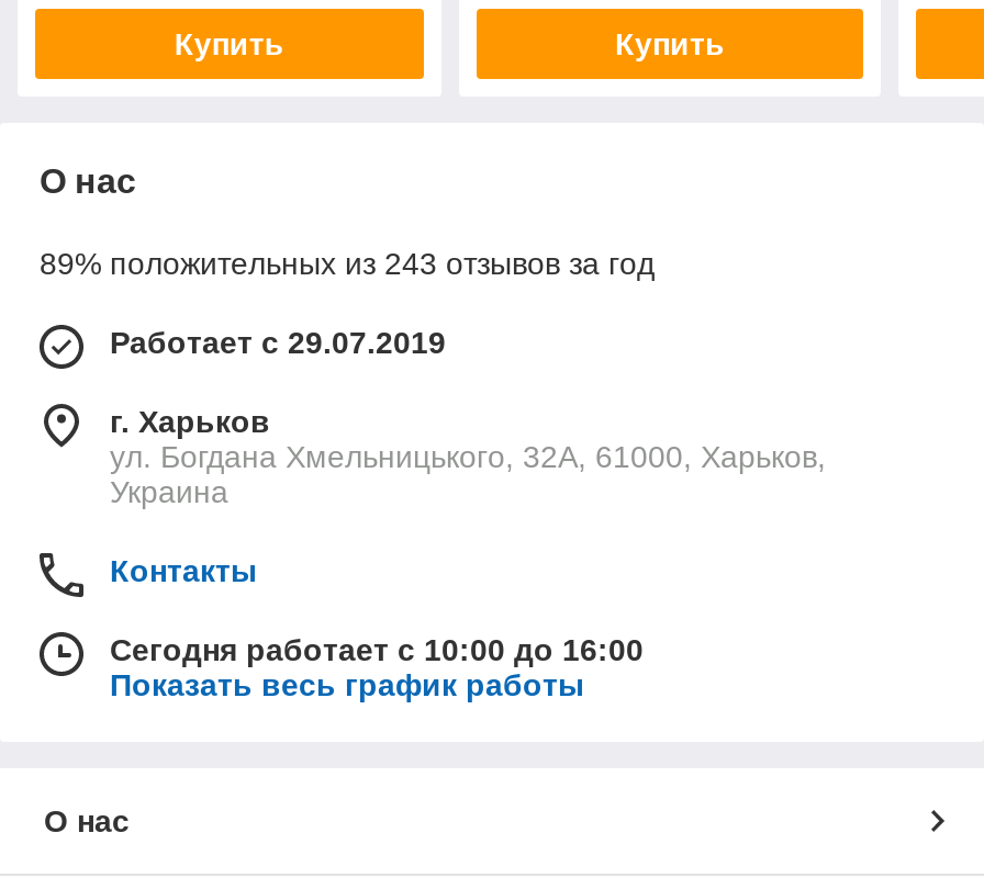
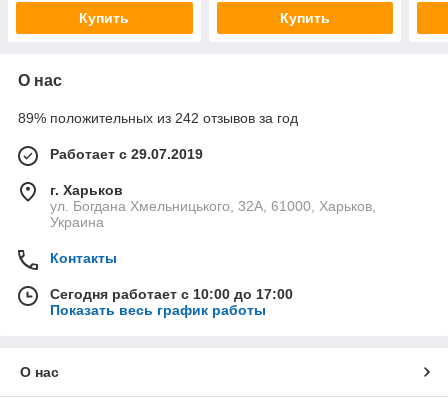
[40,245,655,281] 89% положительных из 243 отзывов за год -> [18,110,298,126] 89% положительных из 242 отзывов за год
[110,632,644,667] Сегодня работает с 10:00 до 16:00 -> [50,286,293,302] Сегодня работает с 10:00 до 17:00

